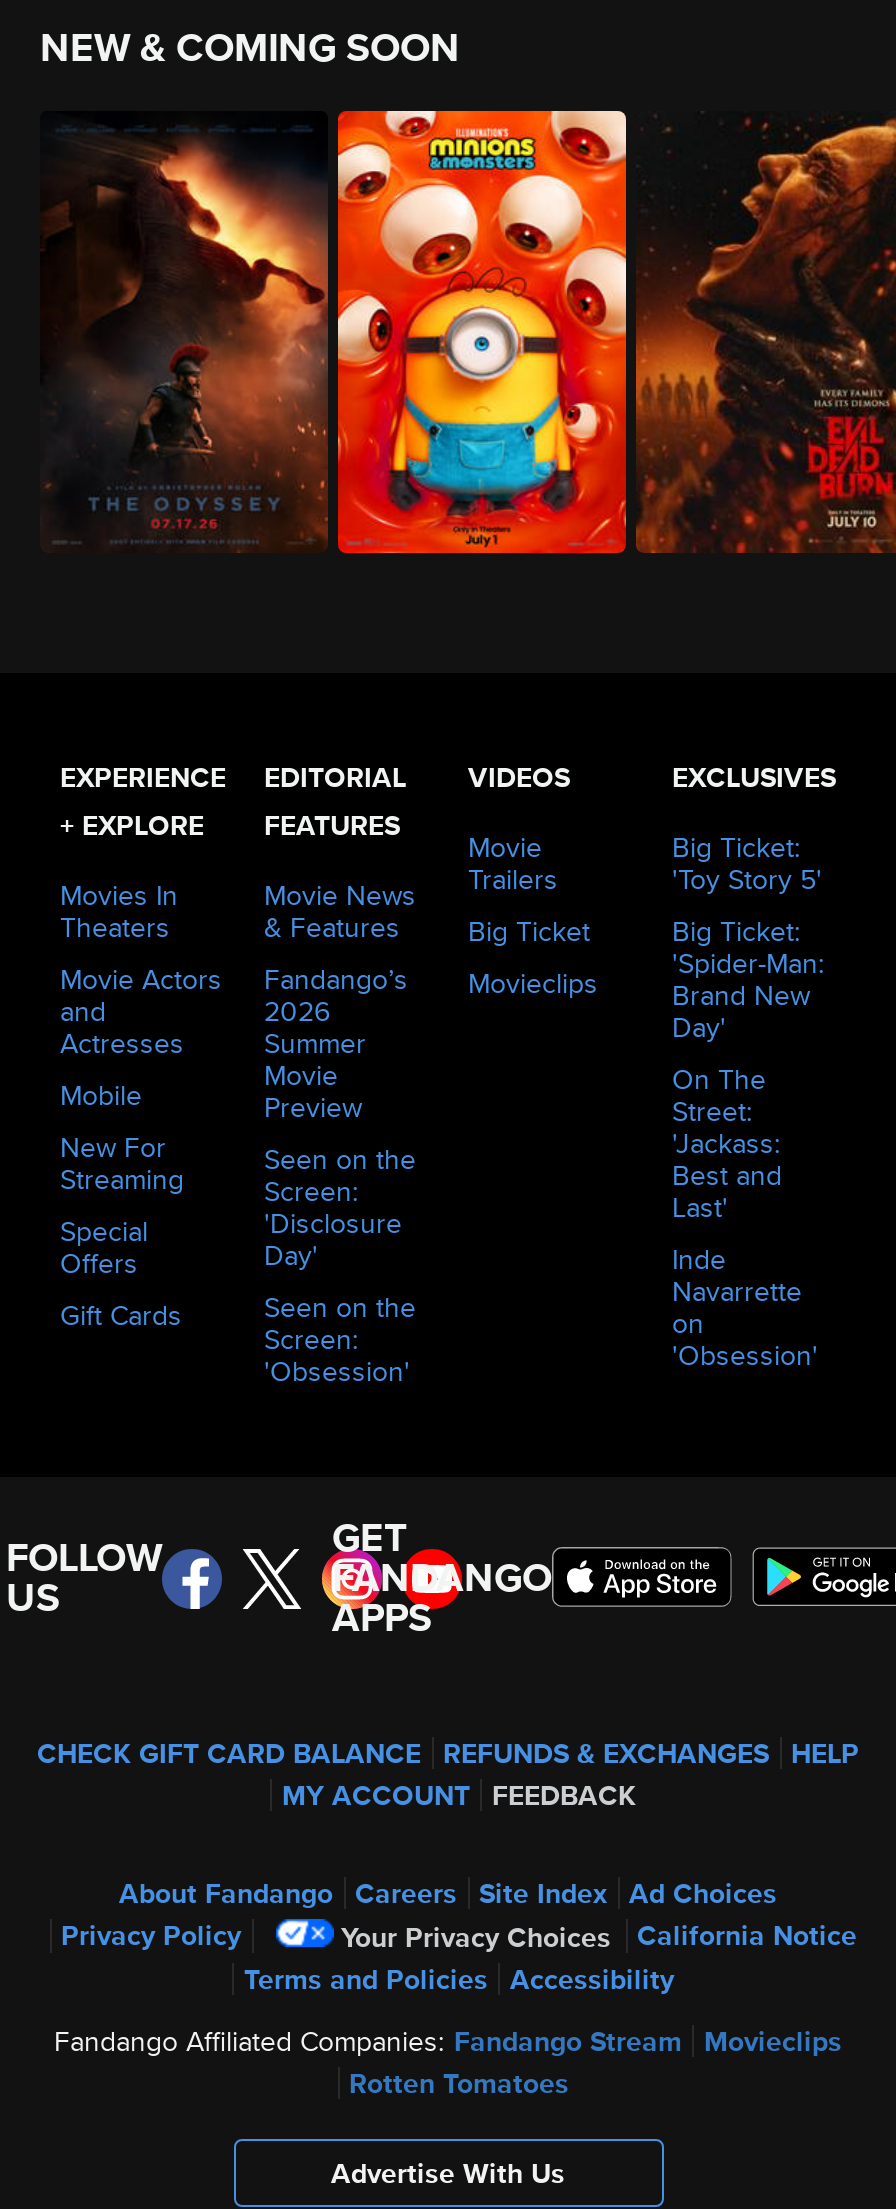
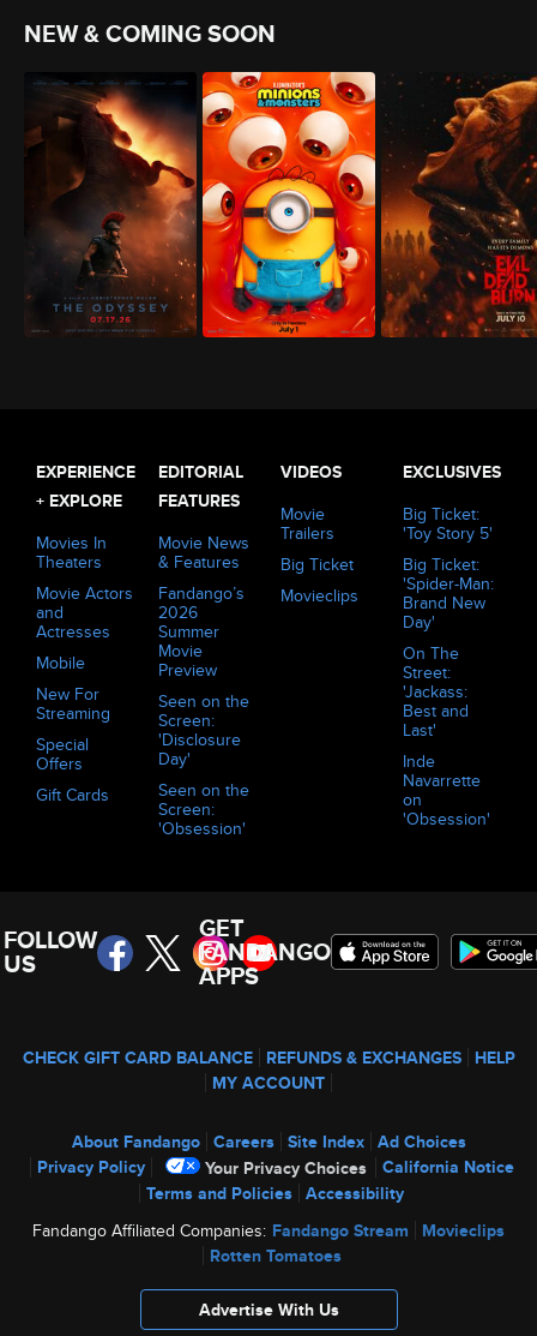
[282,1775,636,1815] MY ACCOUNT FEEDBACK -> [212,1071,325,1095] MY ACCOUNT

